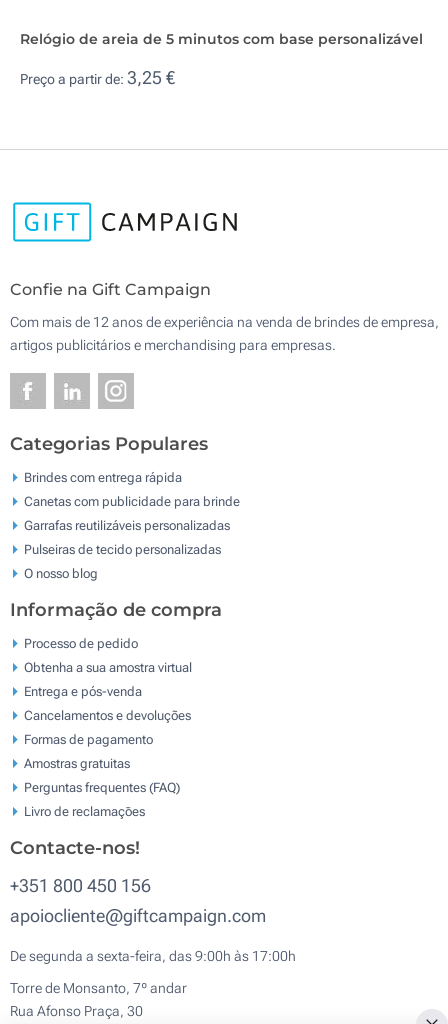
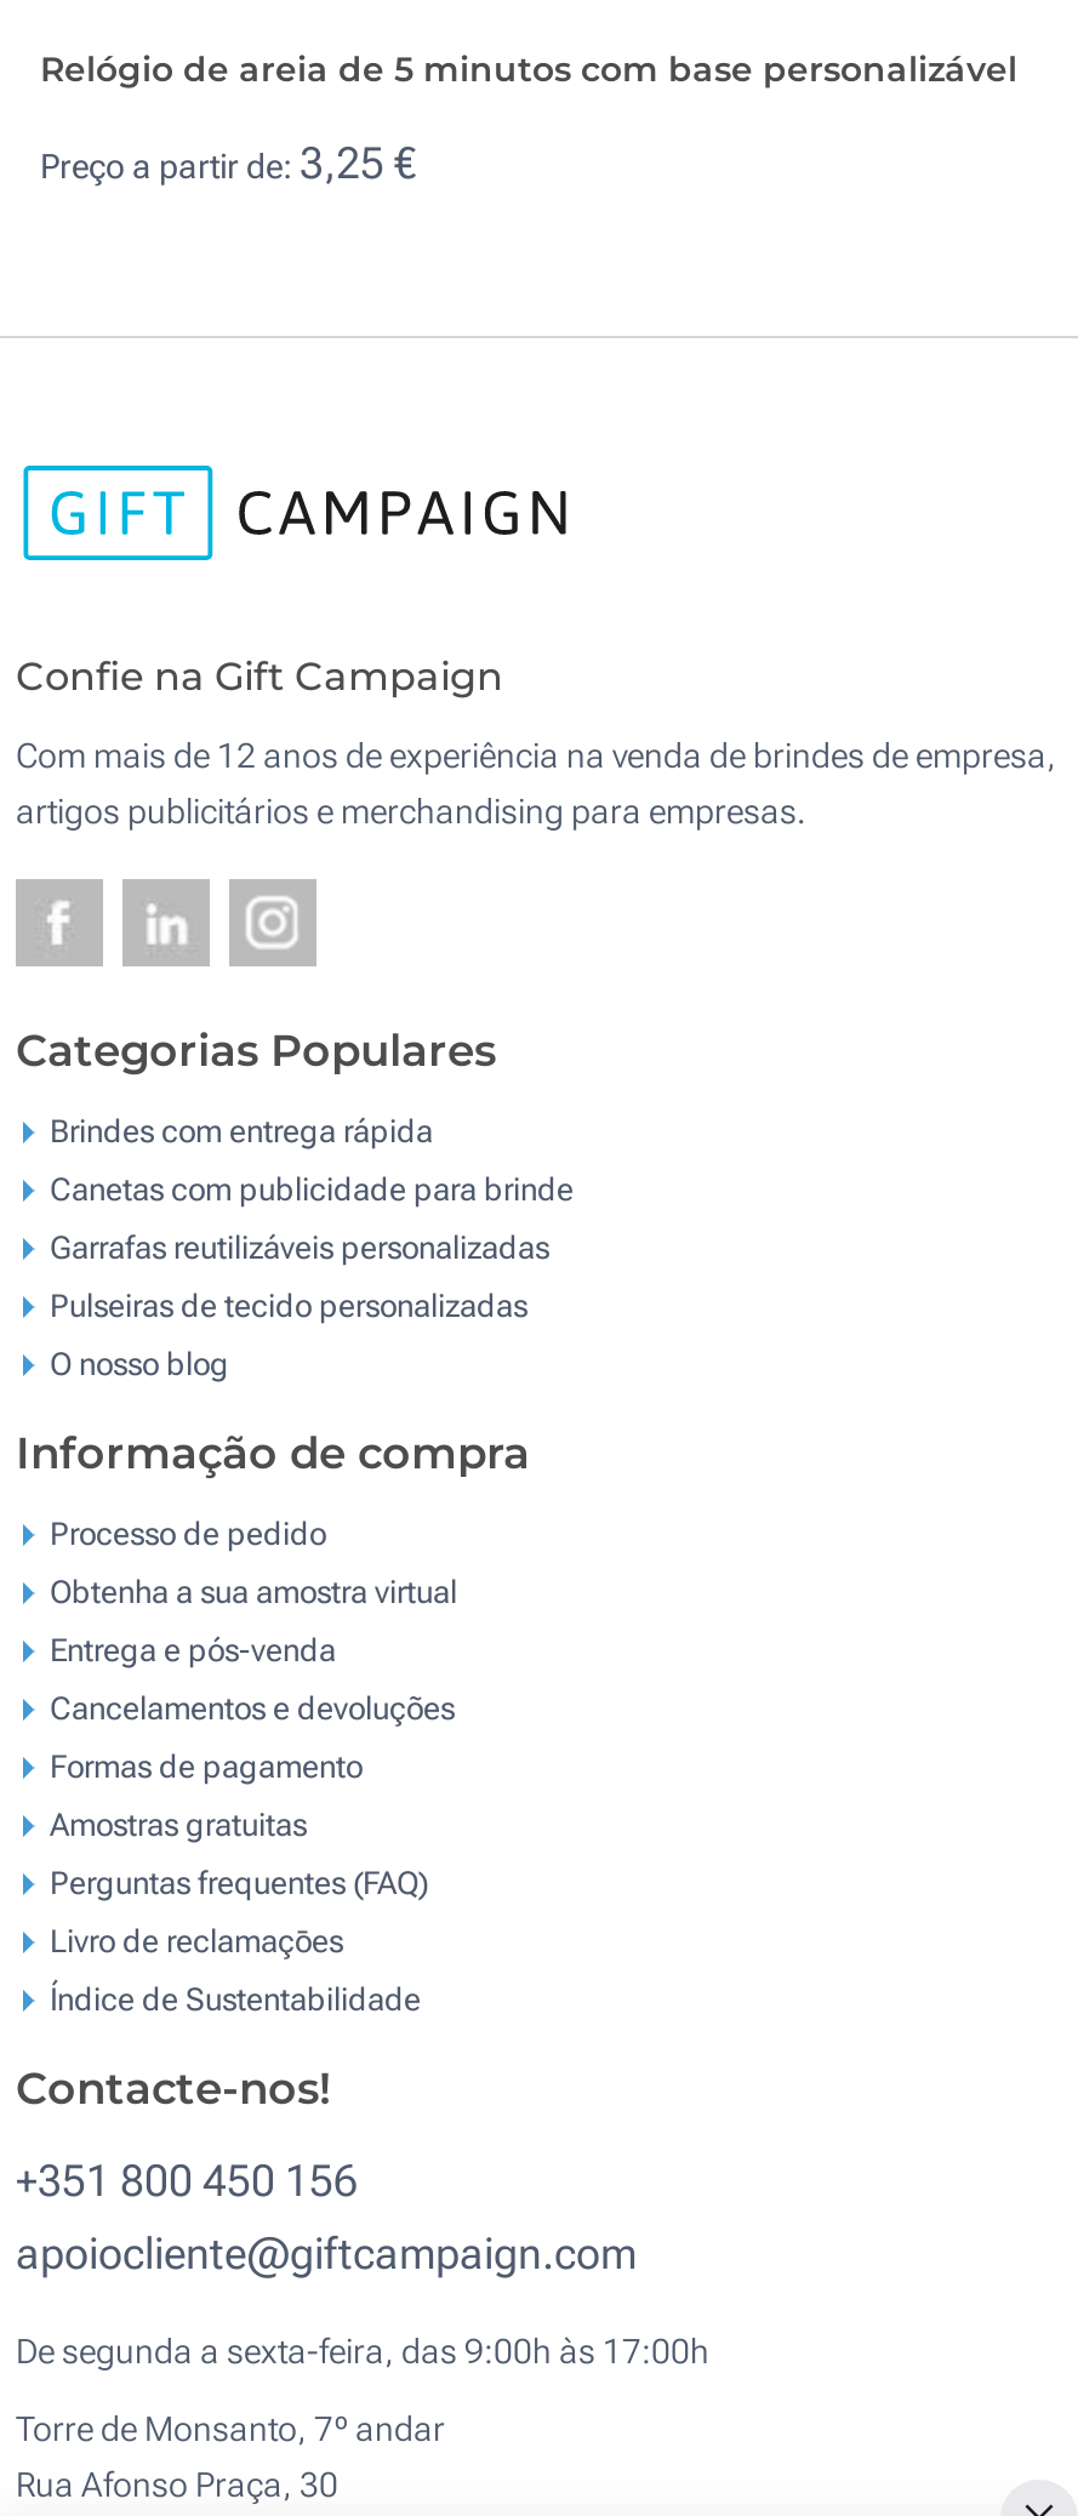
none -> [50,1981,421,2017] Índice de Sustentabilidade

